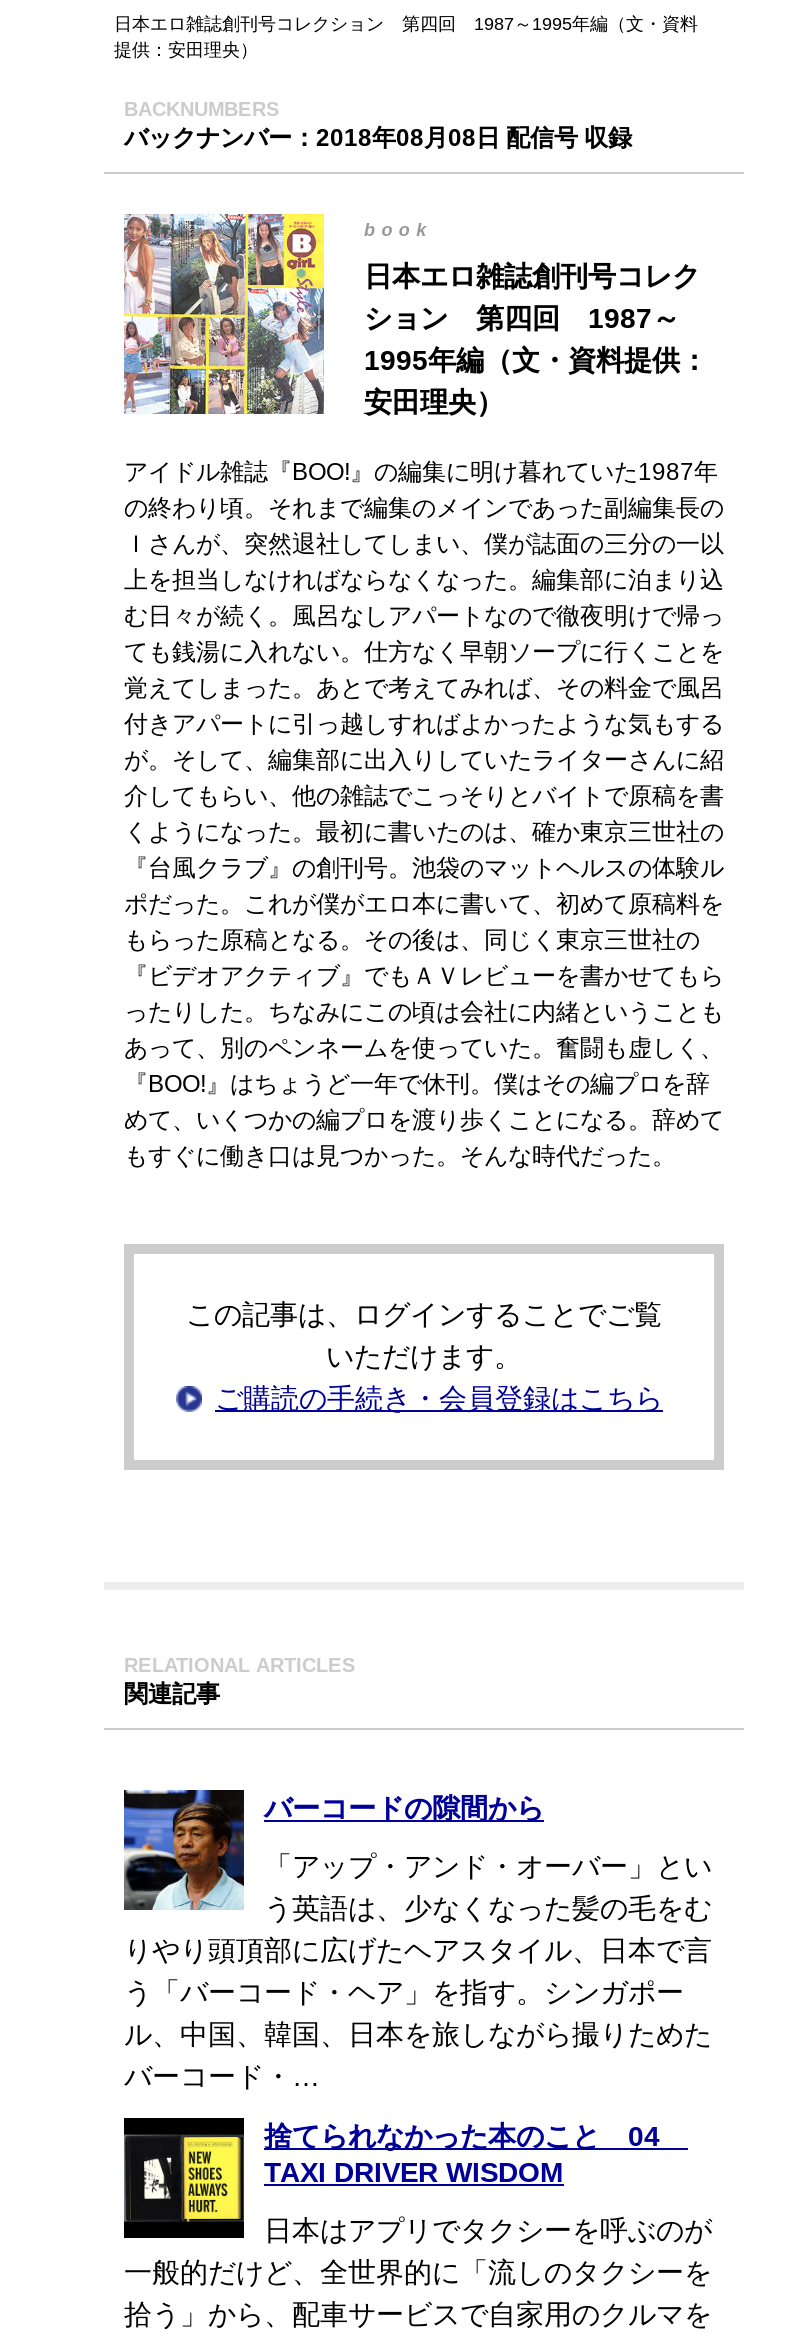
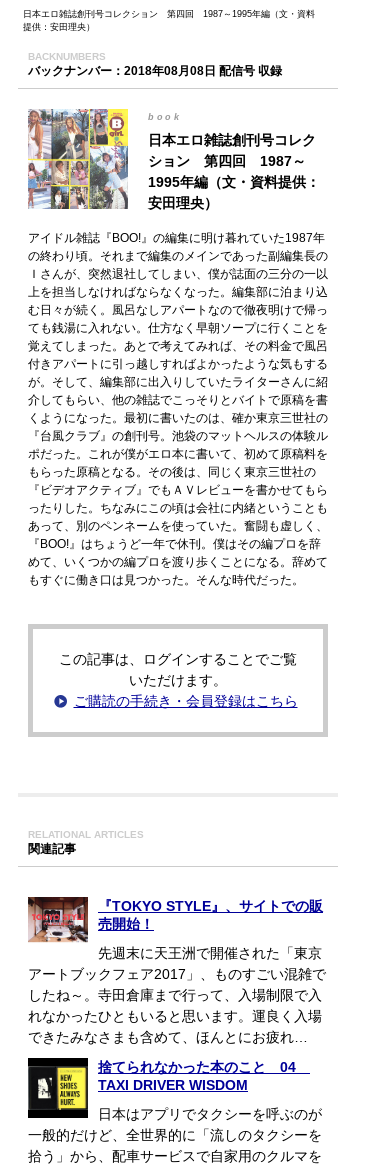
[122,1788,712,2092] [image] | 「アップ・アンド・オーバー」とい | う英語は、少なくなった髪の毛をむ | りやり頭頂部に広げたヘアスタイル、日本で言 | う「バーコード・ヘア」を指す。シンガポー | ル、中国、韓国、日本を旅しながら撮りためた | バーコード・… -> [27,896,326,1045] [image] | 先週末に天王洲で開催された「東京 | アートブックフェア2017」、ものすごい混雑で | したね～。寺田倉庫まで行って、入場制限で入 | れなかったひともいると思います。運良く入場 | できたみなさまも含めて、ほんとにお疲れ…
[264,1792,544,1824] バーコードの隙間から -> [98,898,323,932] 『TOKYO STYLE』、サイトでの販 | 売開始！

